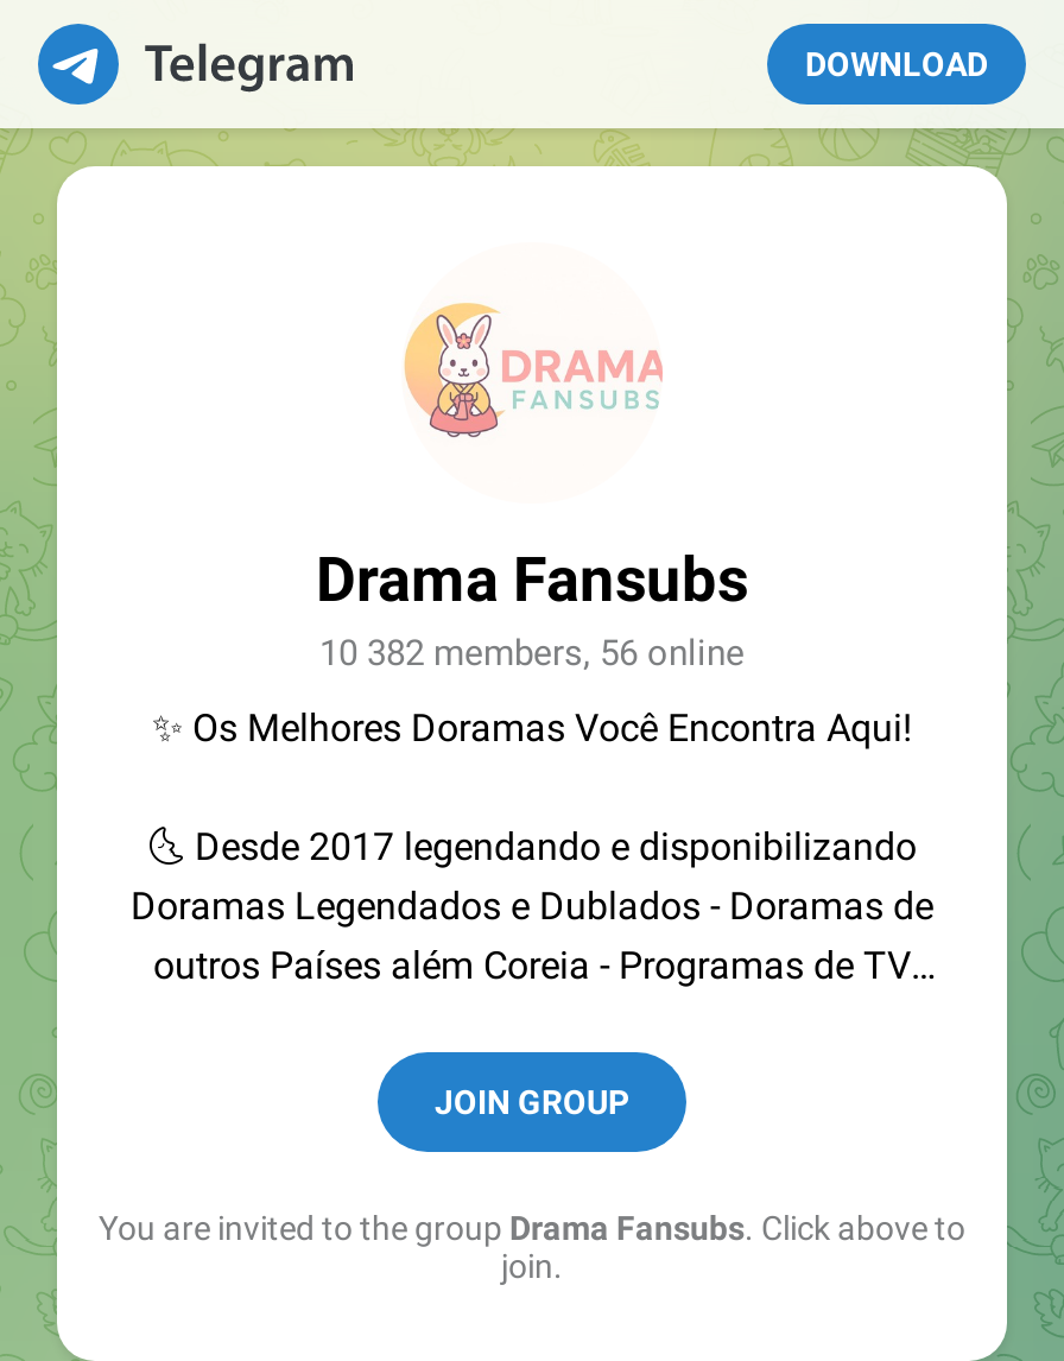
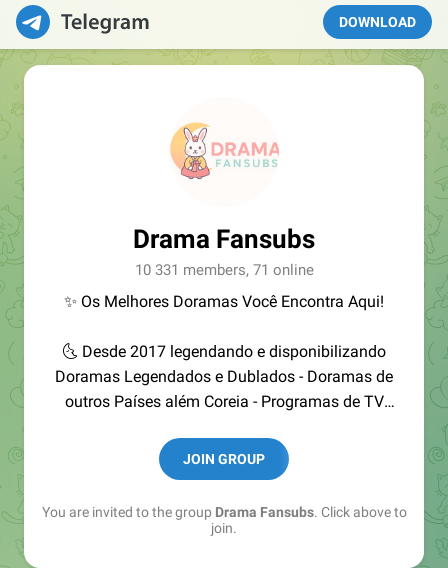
[319,632,745,675] 10 382 members, 56 online -> [134,261,313,279] 10 331 members, 71 online

